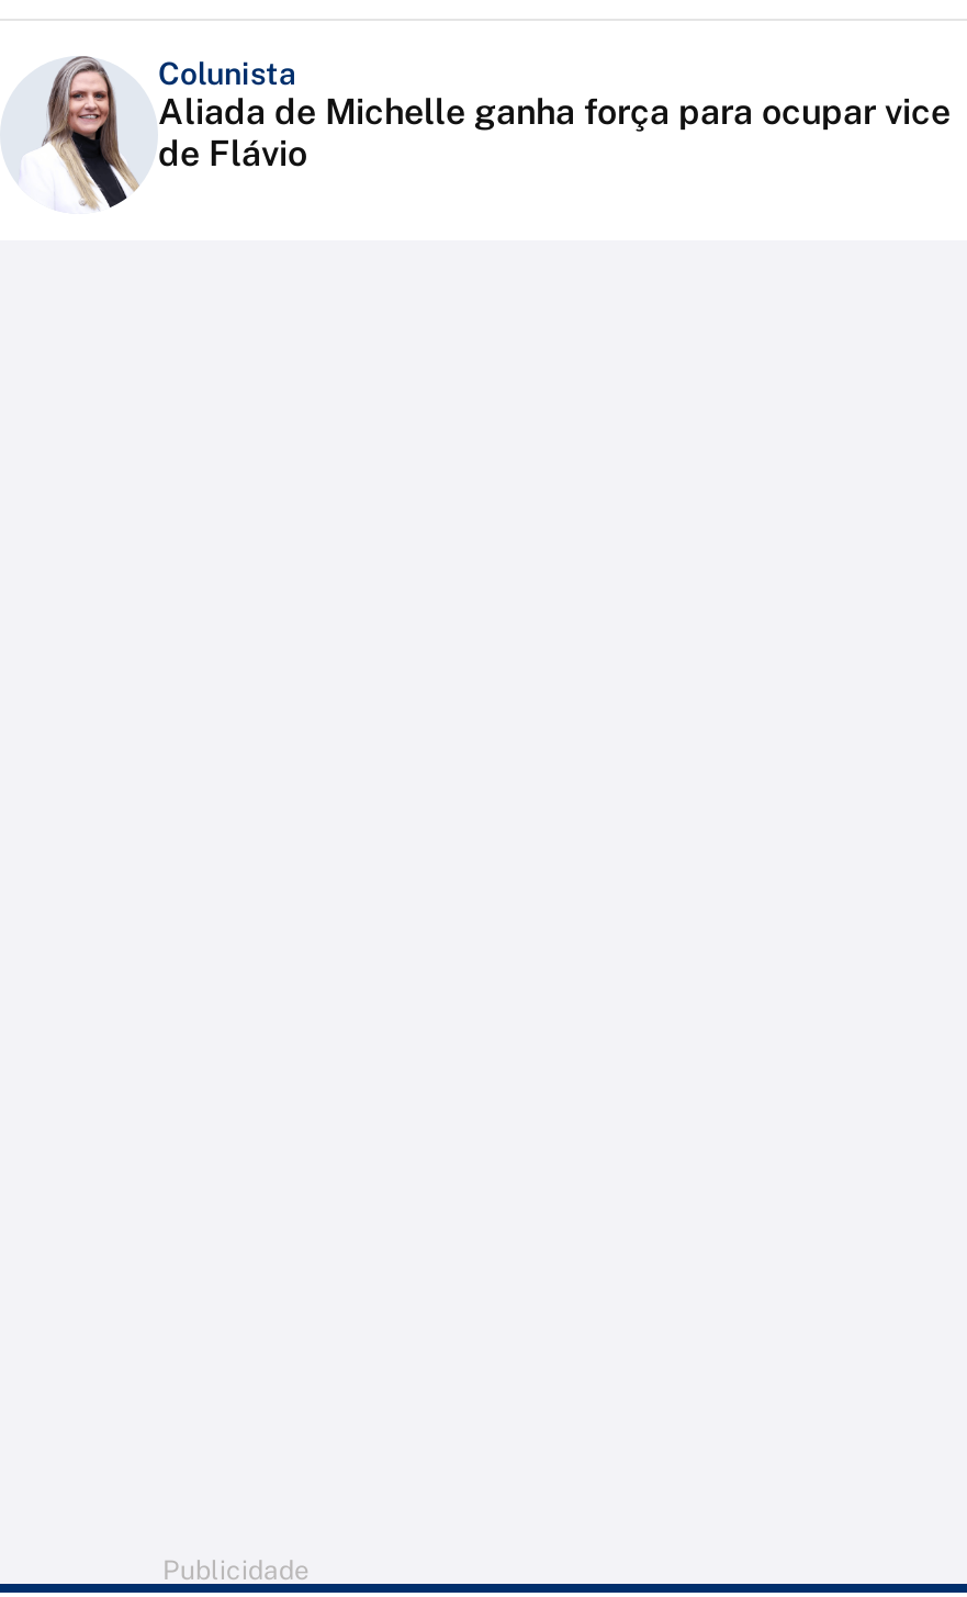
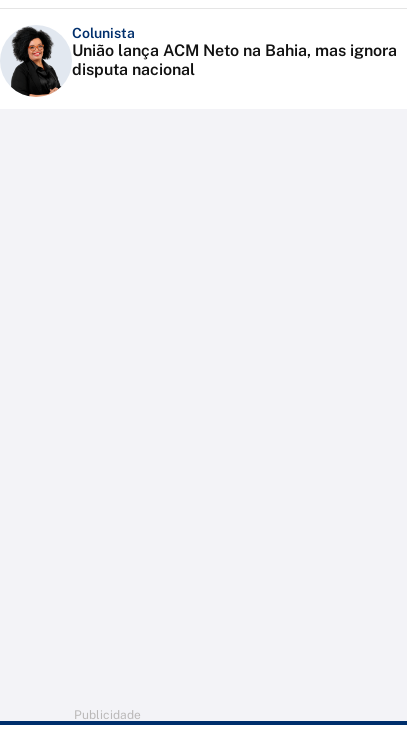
[22,54,951,214] [image] | Aliada de Michelle ganha força para ocupar vice | de Flávio -> [10,26,397,98] [image] | União lança ACM Neto na Bahia, mas ignora | disputa nacional

